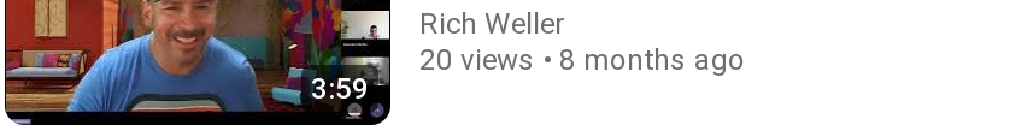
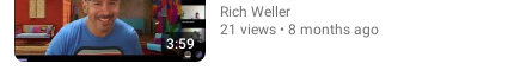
[419,42,745,76] 20 views • 8 months ago -> [220,21,379,37] 21 views • 8 months ago

